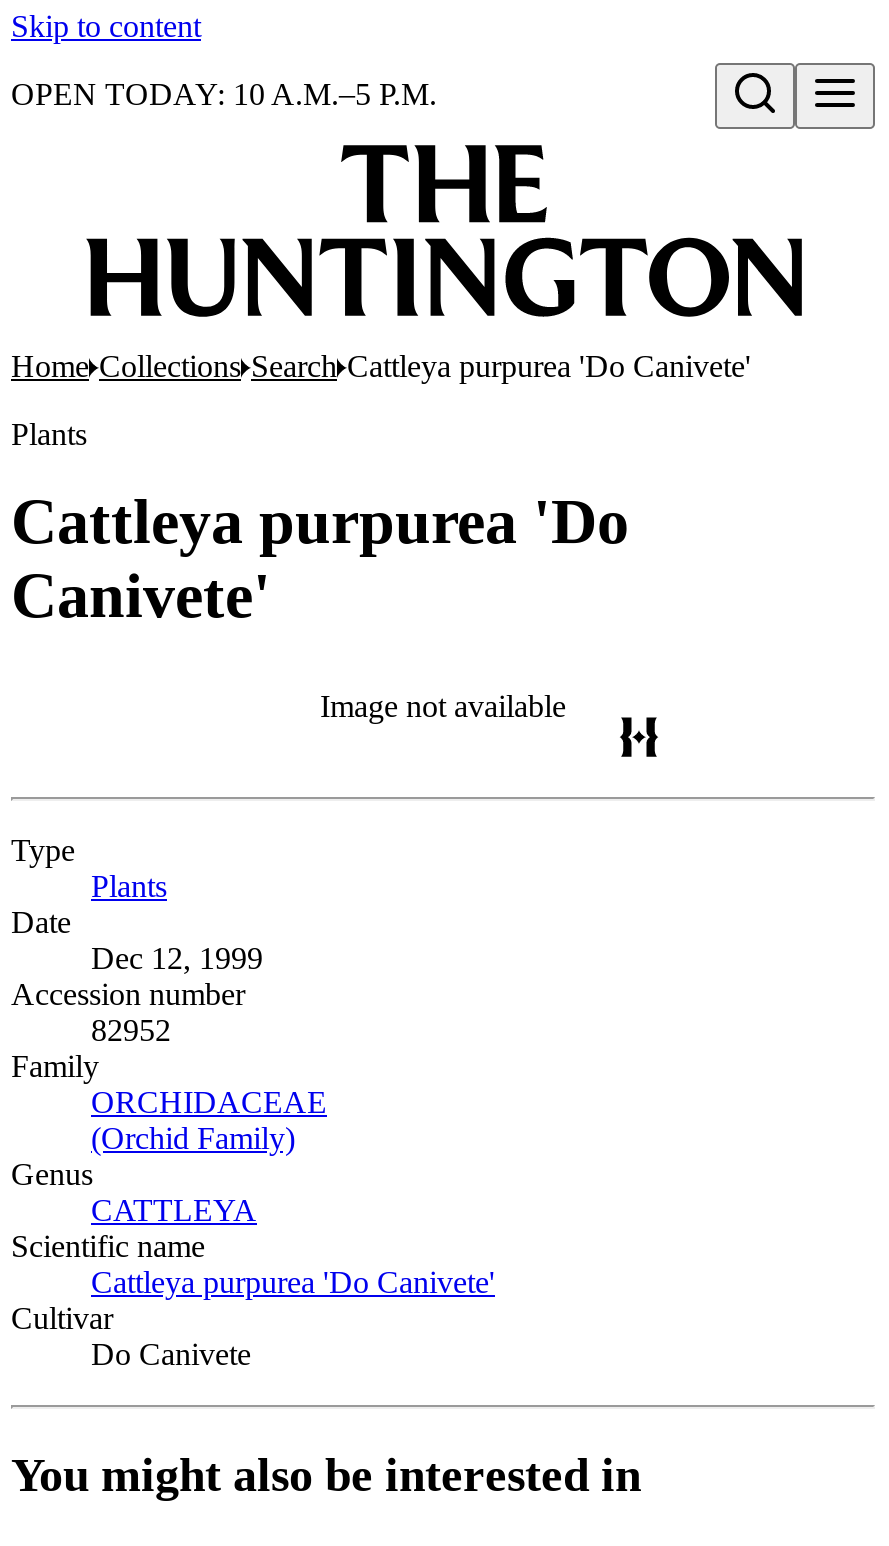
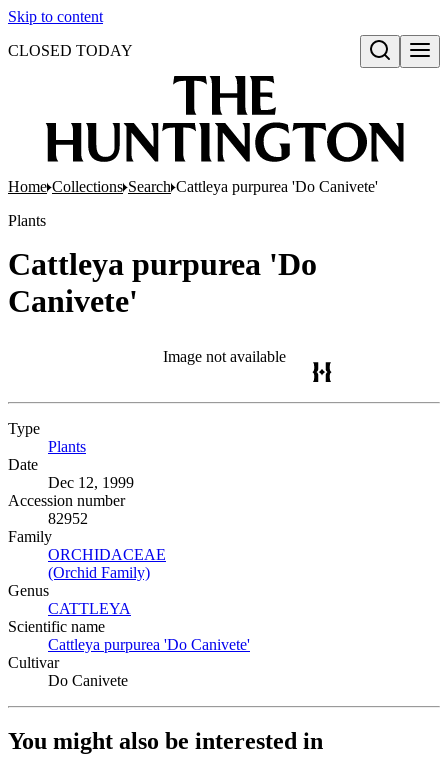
[11,77,437,111] OPEN TODAY: 10 A.M.–5 P.M. -> [8,42,133,59] CLOSED TODAY

